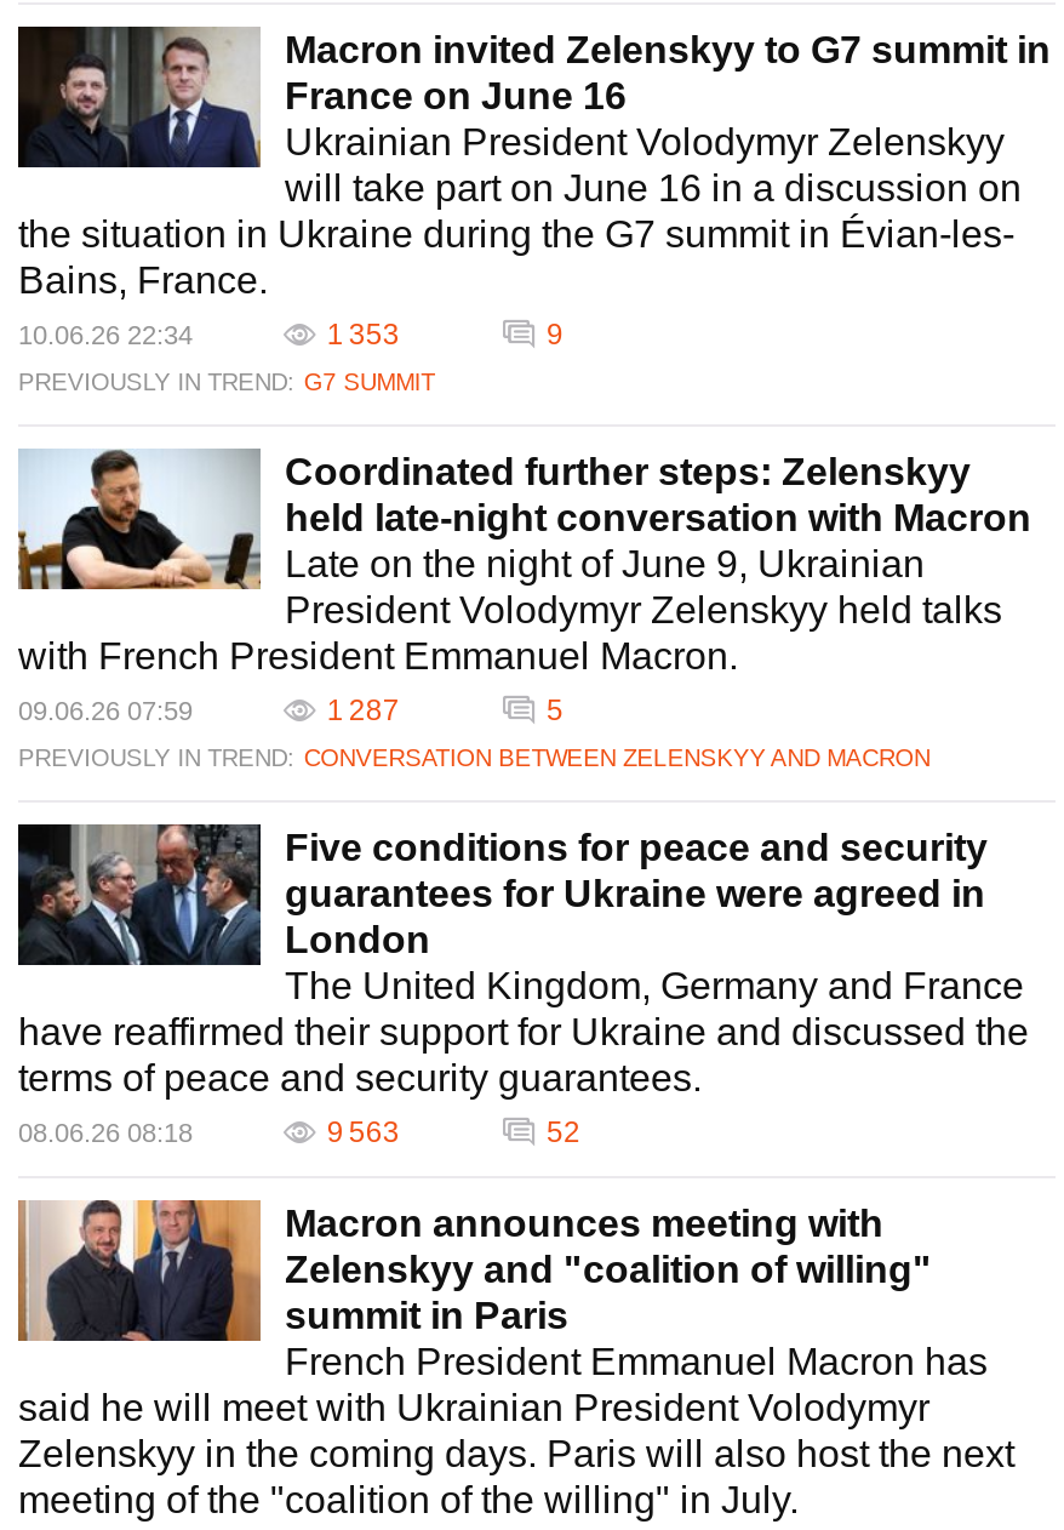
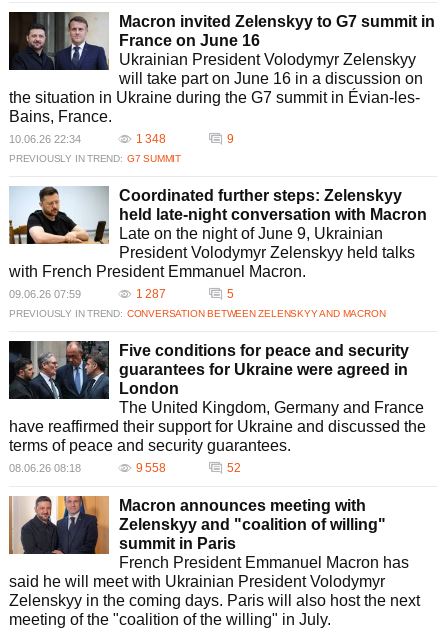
[327,317,400,351] 1 353 -> [136,132,166,146] 1 348
[327,1115,400,1149] 9 563 -> [136,461,166,475] 9 558

